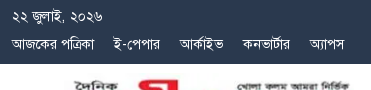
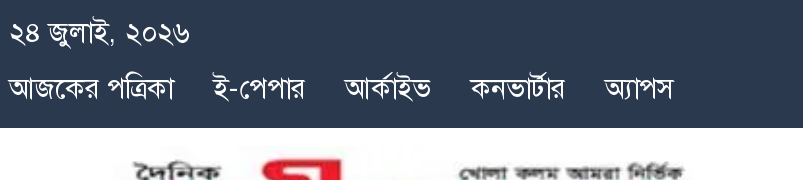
[12,7,102,25] ২২ জুলাই, ২০২৬ -> [9,14,189,50] ২৪ জুলাই, ২০২৬

